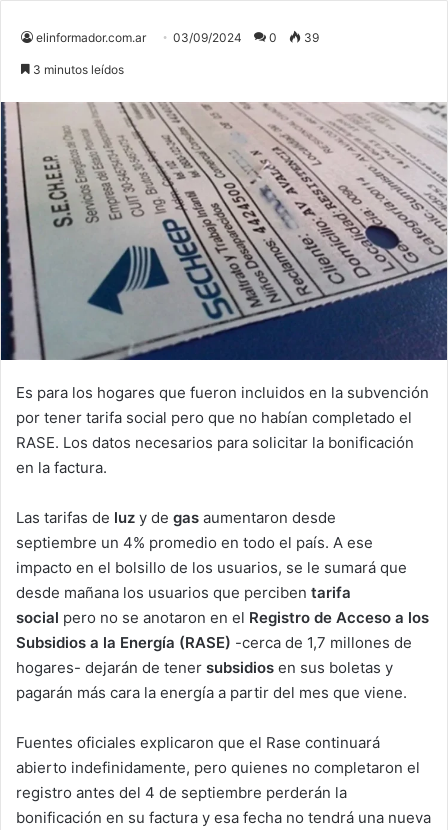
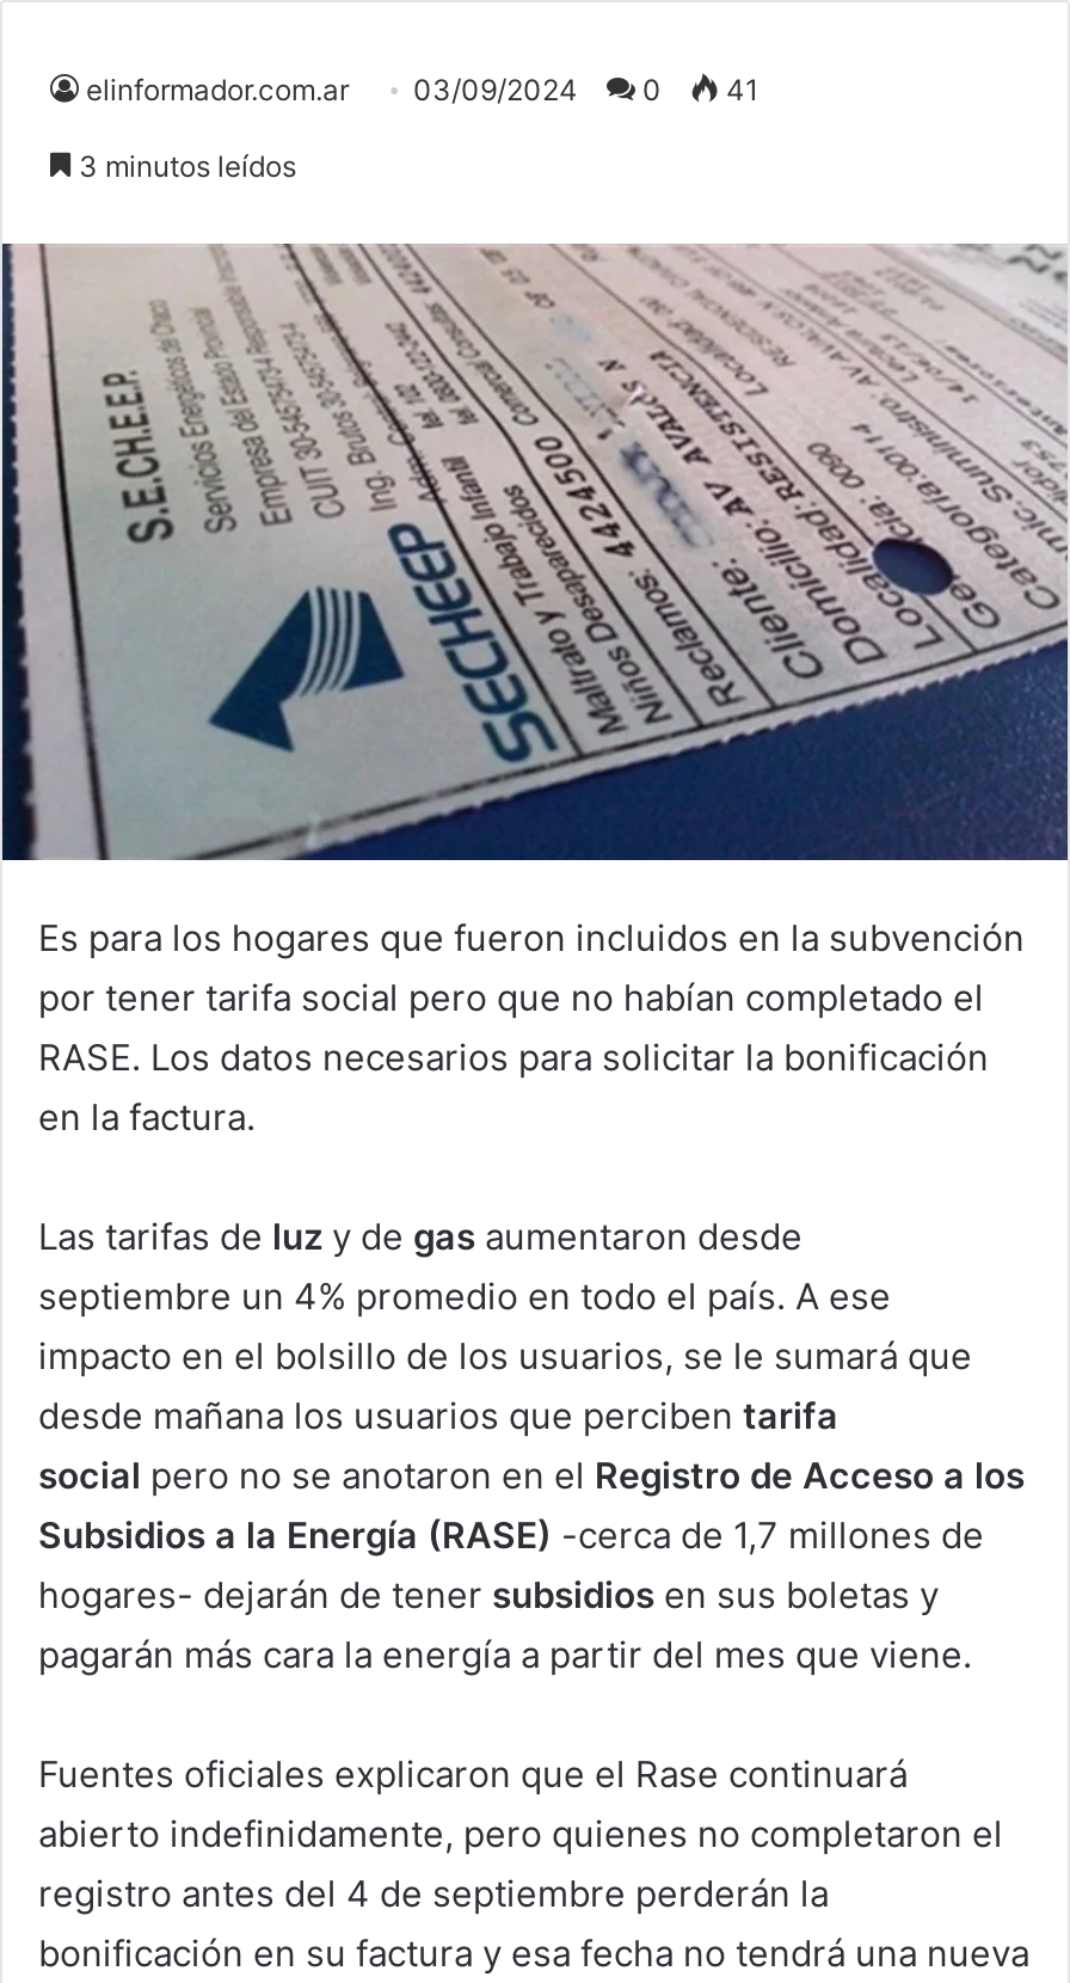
[36,30,319,45] elinformador.com.ar 03/09/2024 0 39 -> [86,72,760,108] elinformador.com.ar 03/09/2024 0 41

